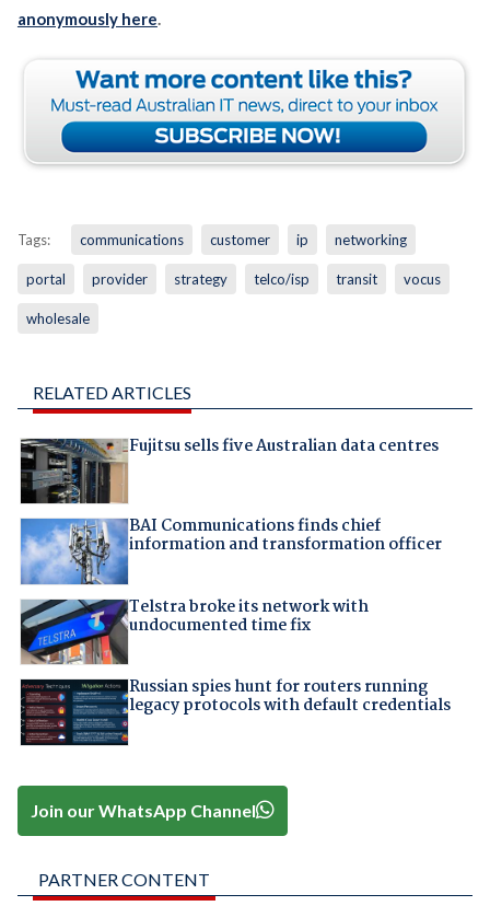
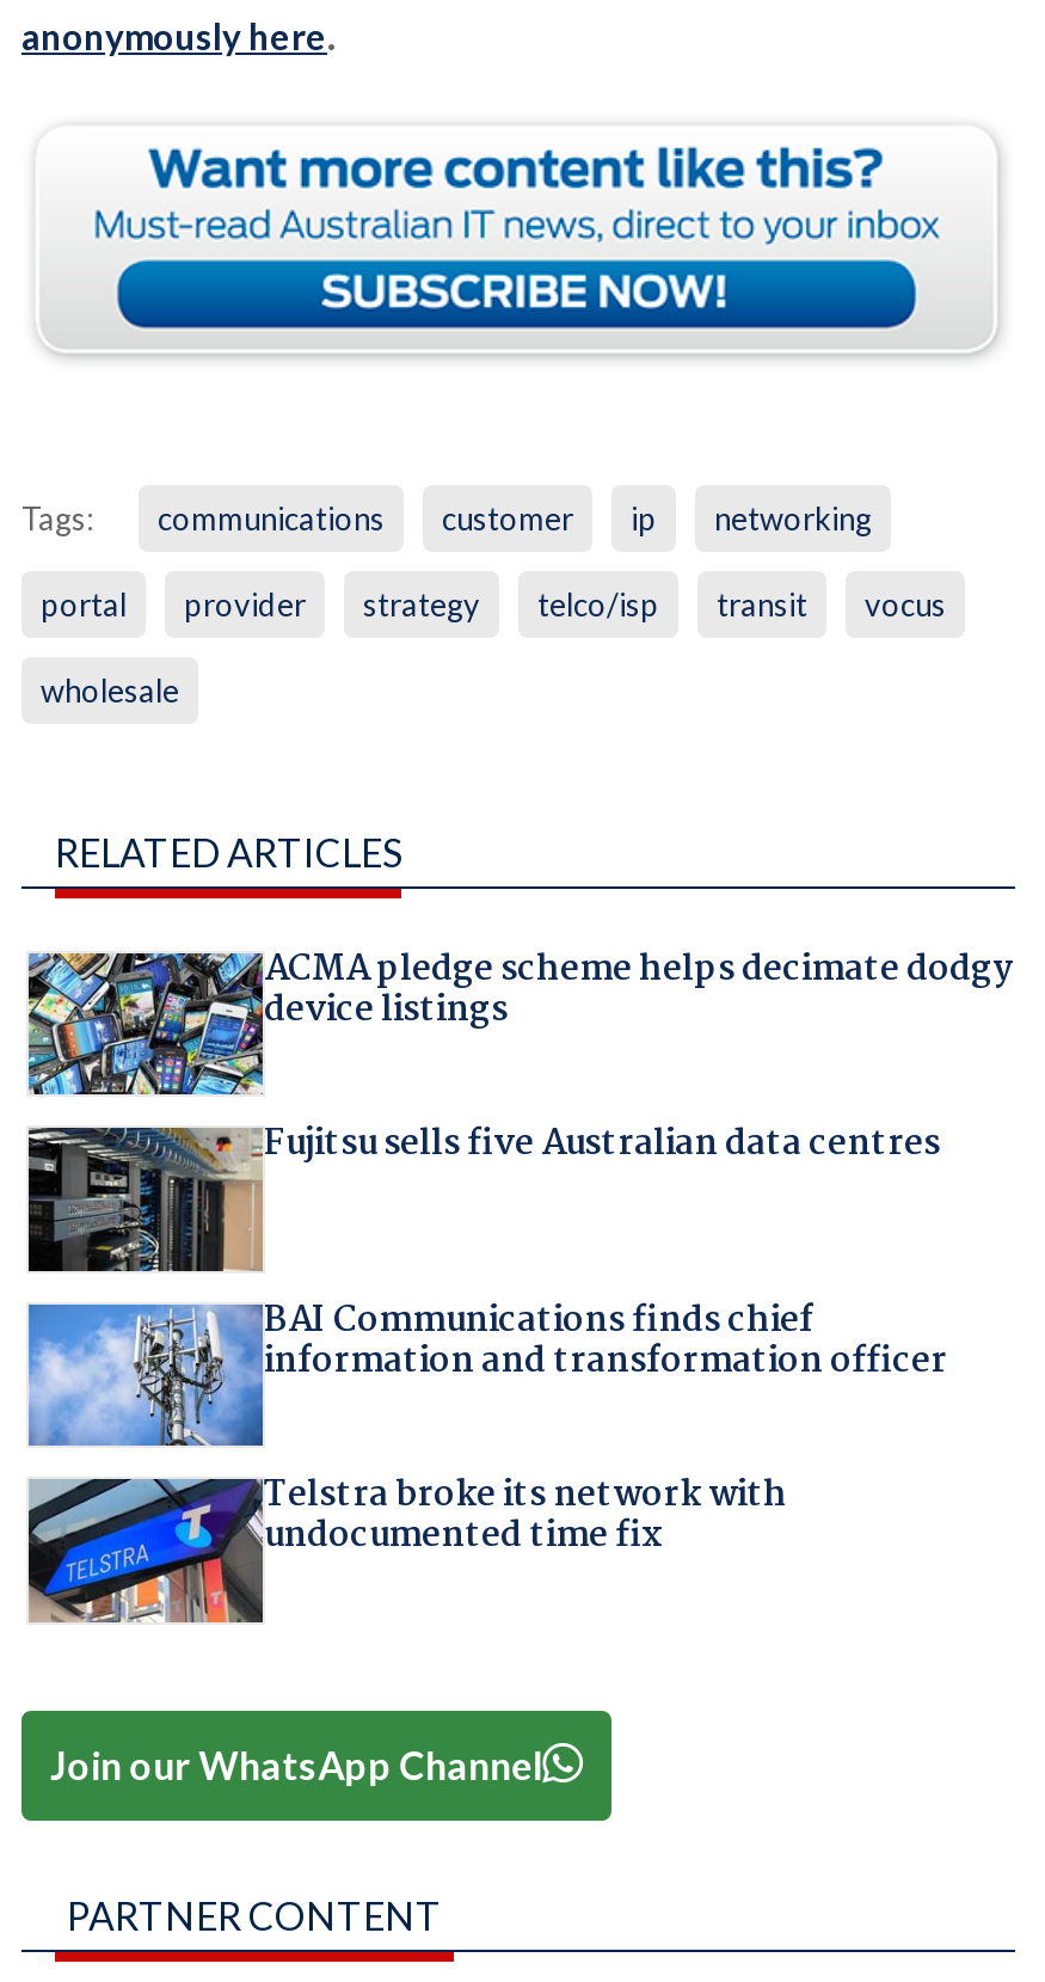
none -> [26,942,1012,1097] [image] | ACMA pledge scheme helps decimate dodgy | device listings
moved [20,433,441,639] -> [26,1117,947,1566]: [image] | Fujitsu sells five Australian data centres | BAI Communications finds chief | information and transformation officer | Telstra broke its network with | undocumented time fix
[20,674,450,746] [image] | Russian spies hunt for routers running | legacy protocols with default credentials -> none

